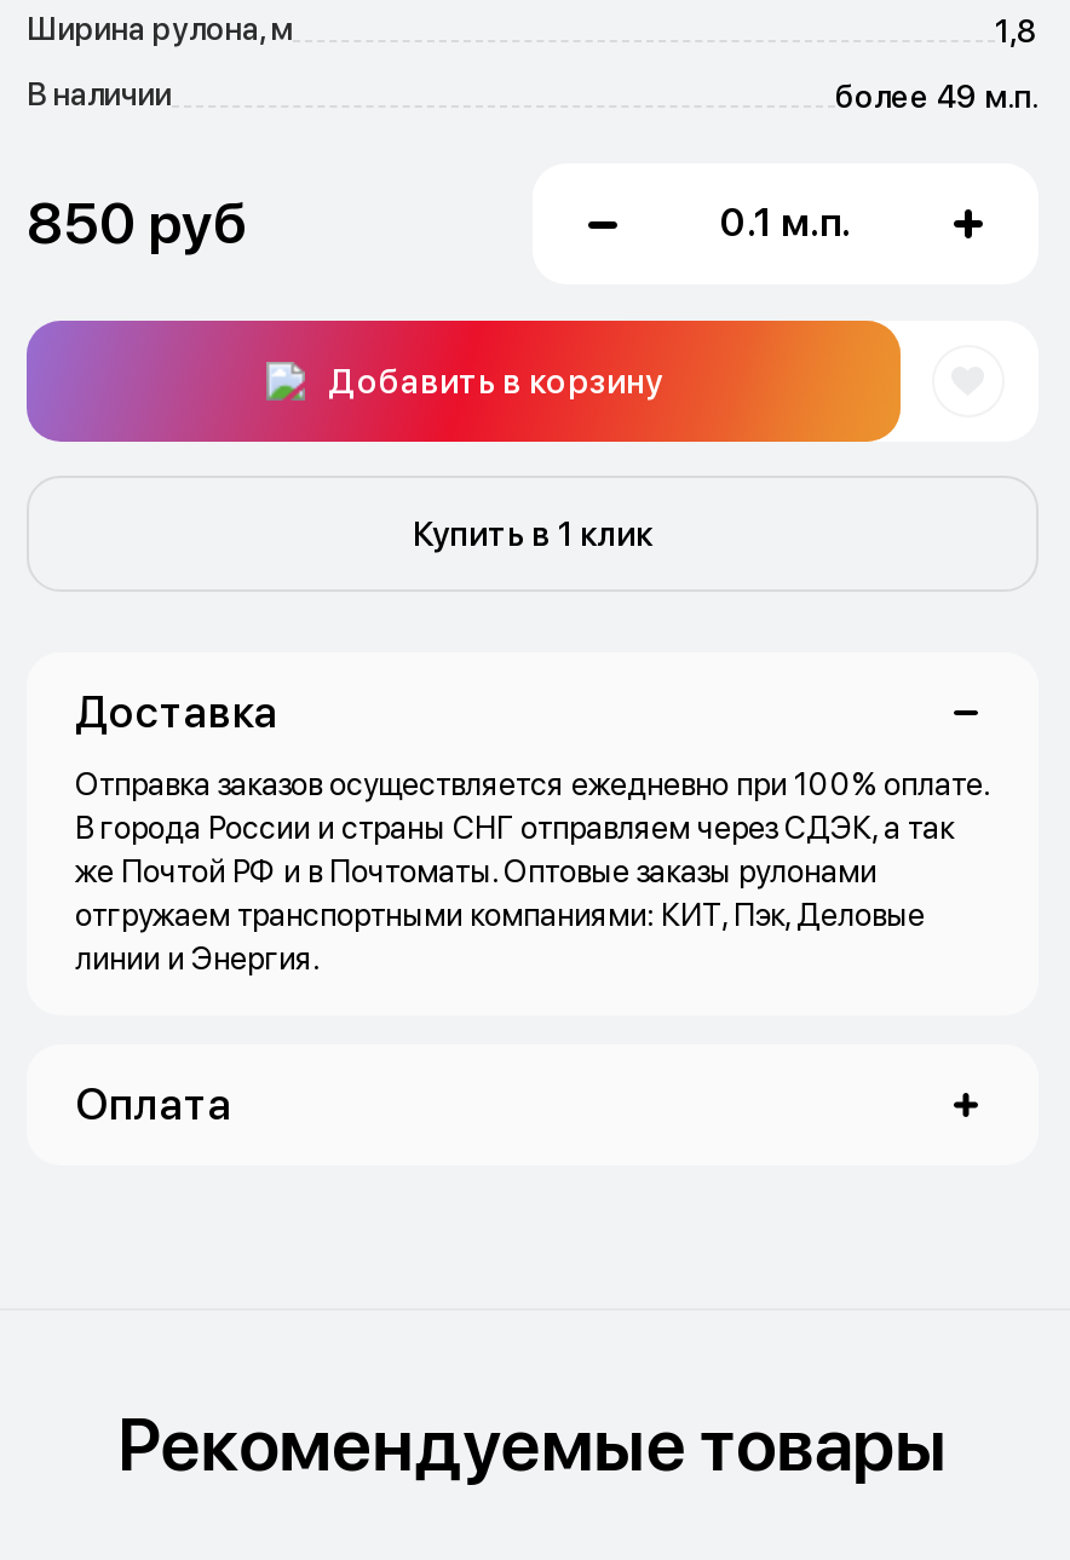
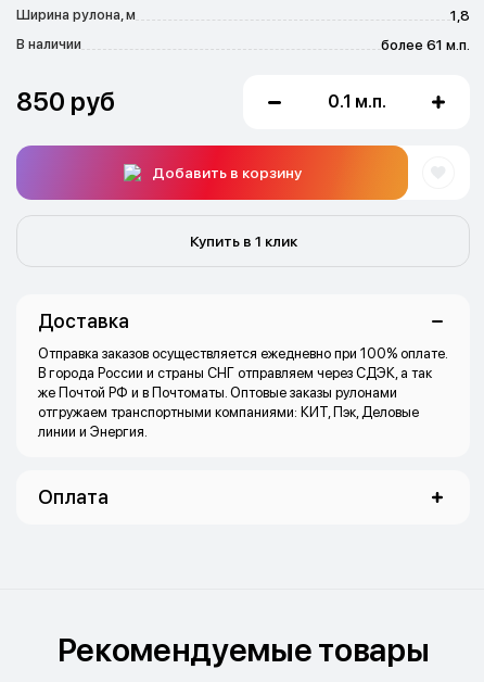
[835,79,1039,115] более 49 м.п. -> [381,37,470,53] более 61 м.п.

